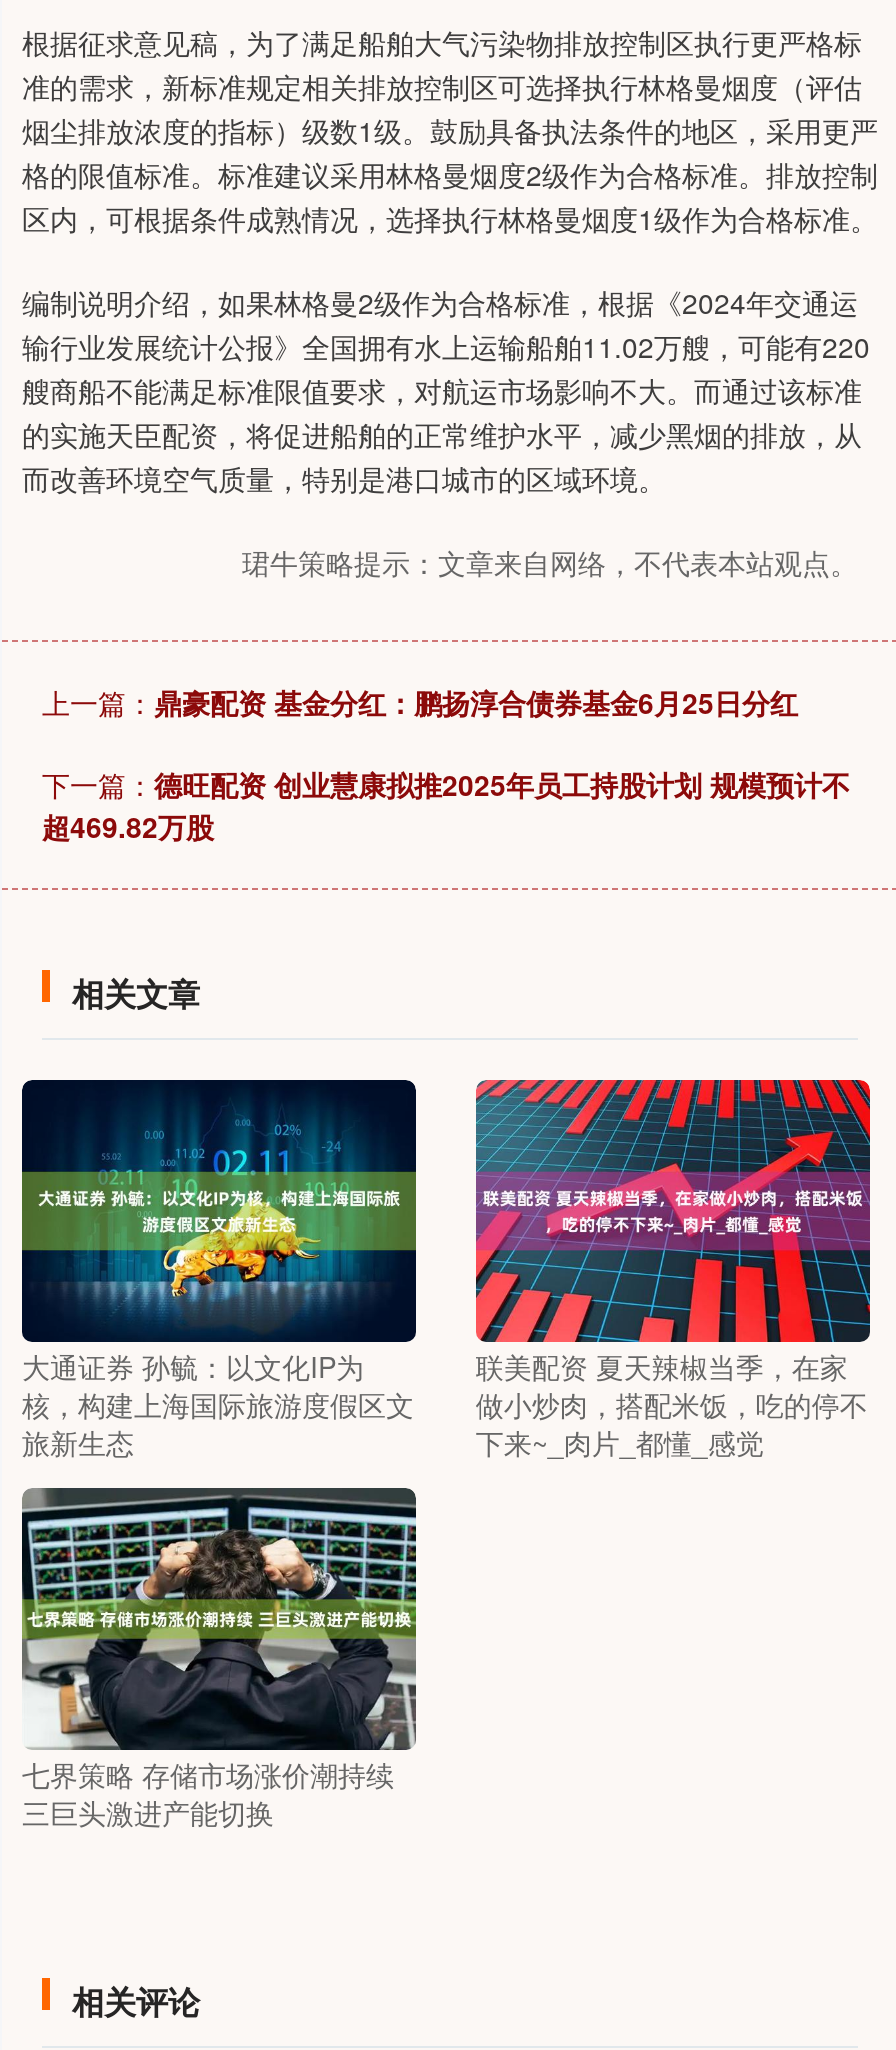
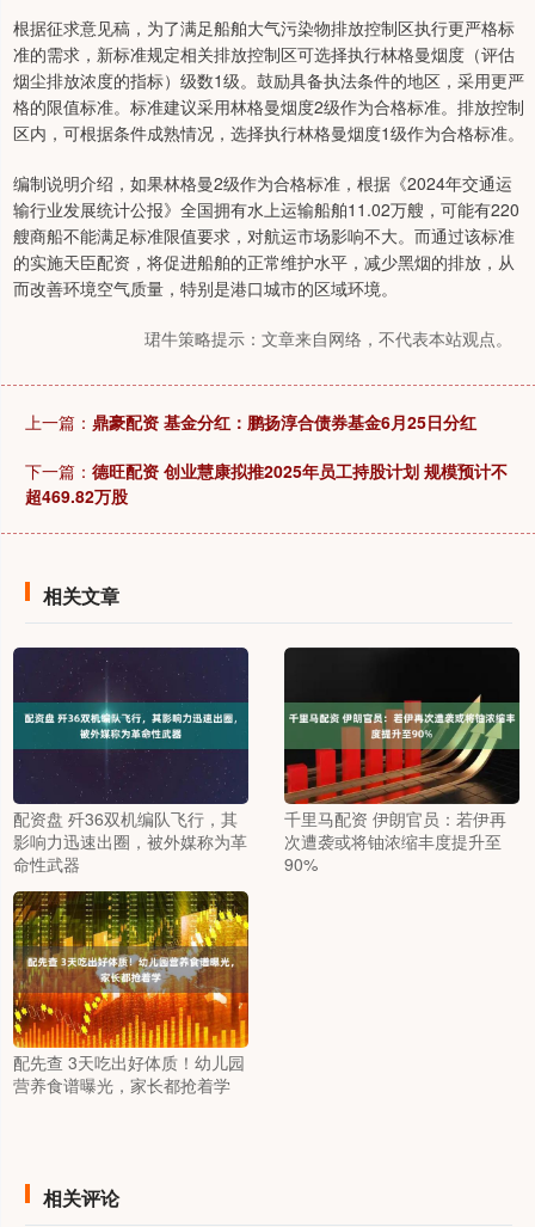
[22,1080,416,1462] [image] | 大通证券 孙毓：以文化IP为 | 核，构建上海国际旅游度假区文 | 旅新生态 -> [13,648,248,876] [image] | 配资盘 歼36双机编队飞行，其 | 影响力迅速出圈，被外媒称为革 | 命性武器
[474,1078,872,1462] [image] | 联美配资 夏天辣椒当季，在家 | 做小炒肉，搭配米饭，吃的停不 | 下来~_肉片_都懂_感觉 -> [283,646,521,876] [image] | 千里马配资 伊朗官员：若伊再 | 次遭袭或将铀浓缩丰度提升至 | 90%
[20,1488,418,1833] [image] | 七界策略 存储市场涨价潮持续 | 三巨头激进产能切换 -> [12,891,250,1097] [image] | 配先查 3天吃出好体质！幼儿园 | 营养食谱曝光，家长都抢着学

